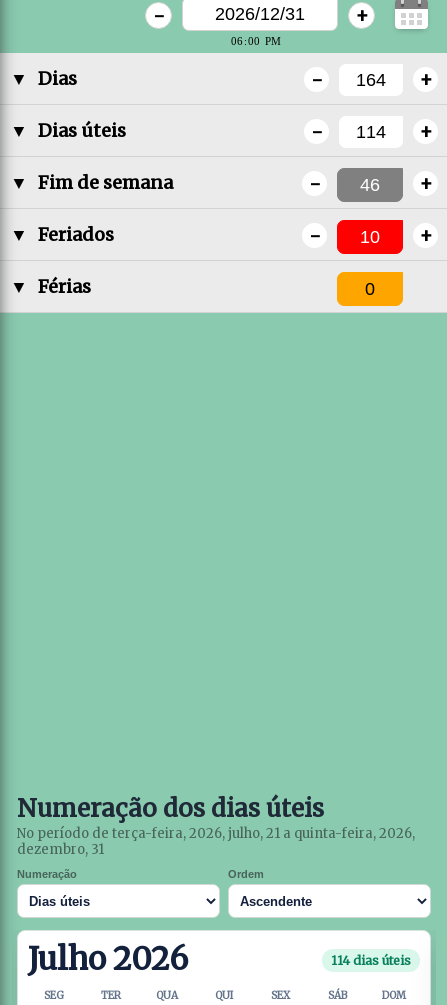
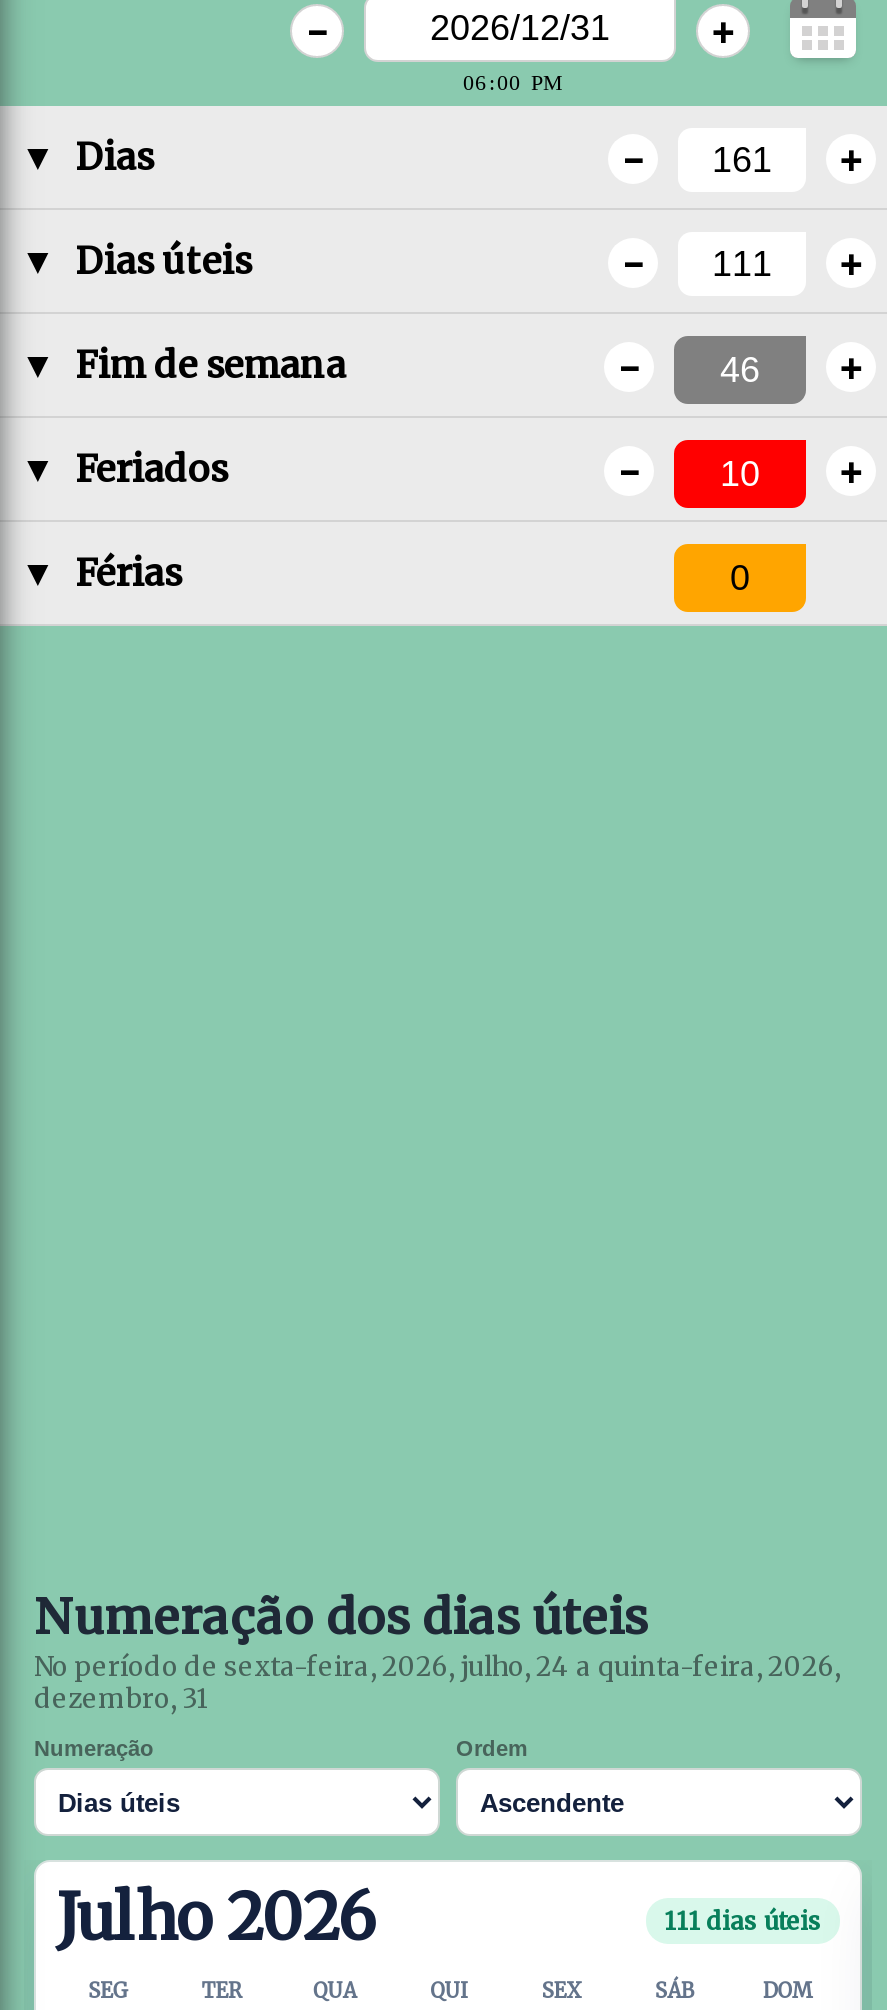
[17,825,415,842] No período de terça-feira, 2026, julho, 21 a quinta-feira, 2026, -> [34,1650,840,1684] No período de sexta-feira, 2026, julho, 24 a quinta-feira, 2026,
[331,952,411,967] 114 dias úteis -> [664,1905,822,1935] 111 dias úteis

